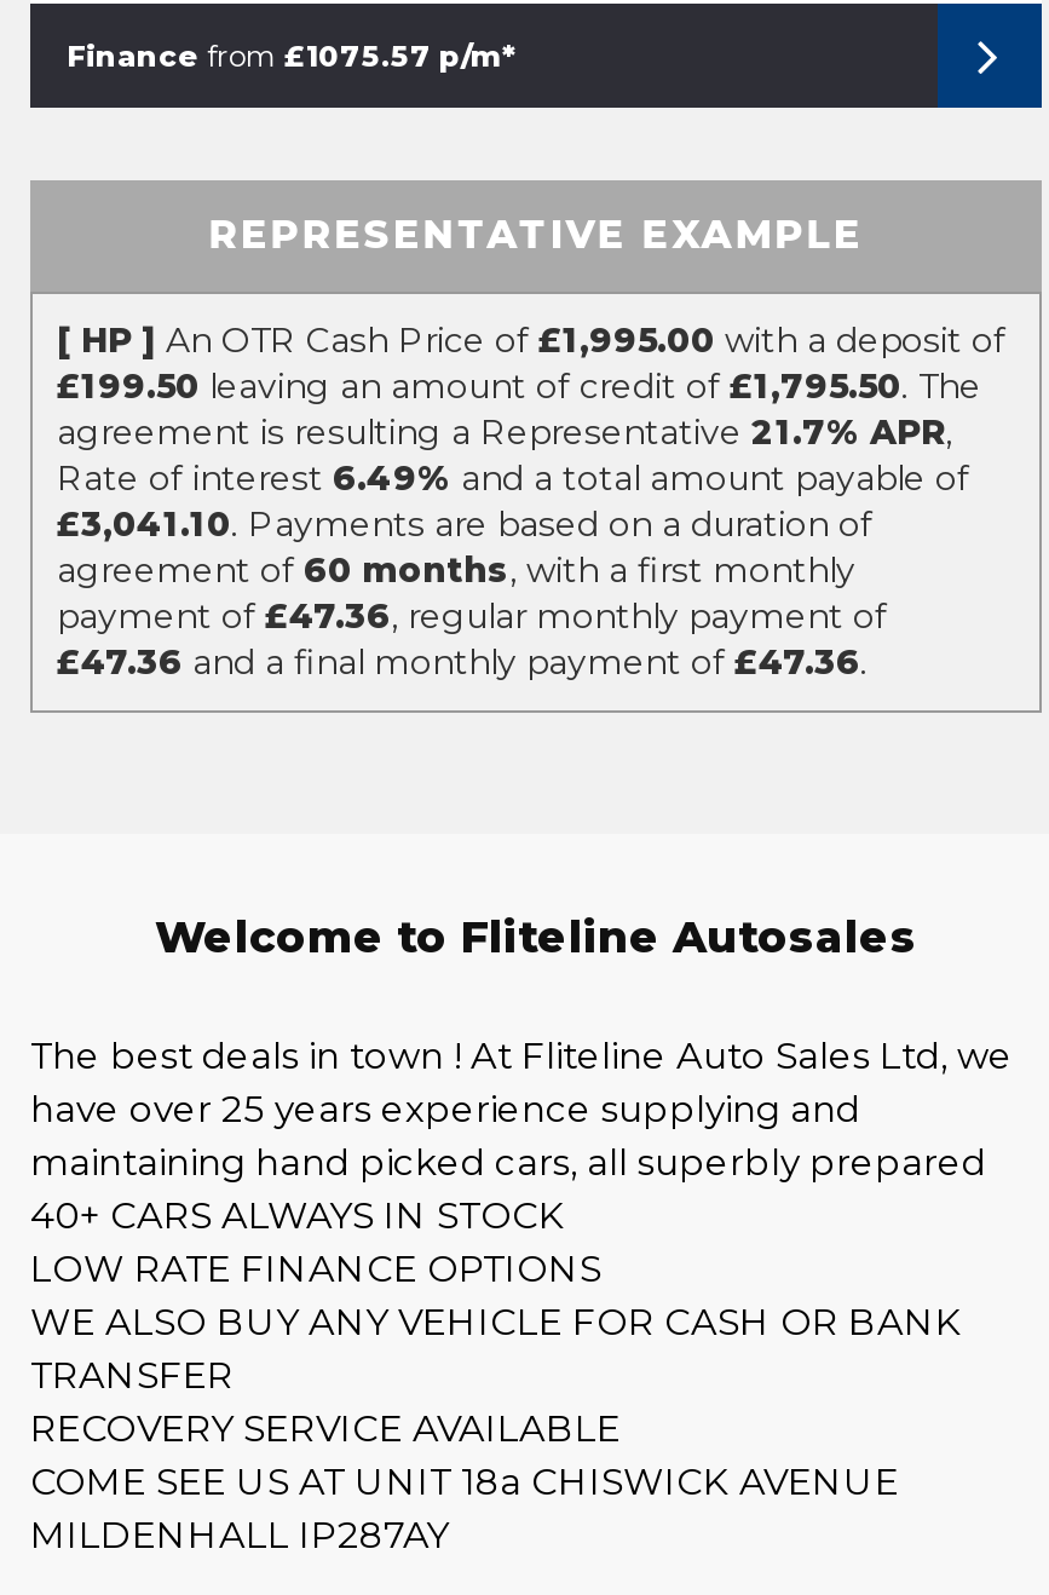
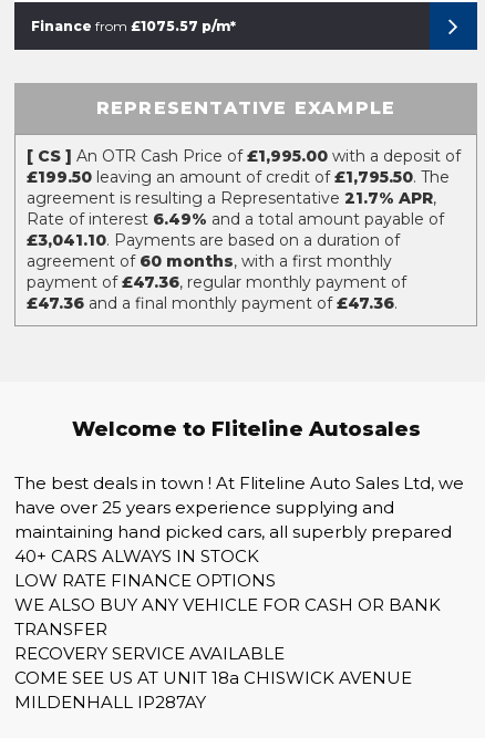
[57,318,1005,362] [ HP ] An OTR Cash Price of £1,995.00 with a deposit of -> [27,146,461,166] [ CS ] An OTR Cash Price of £1,995.00 with a deposit of

